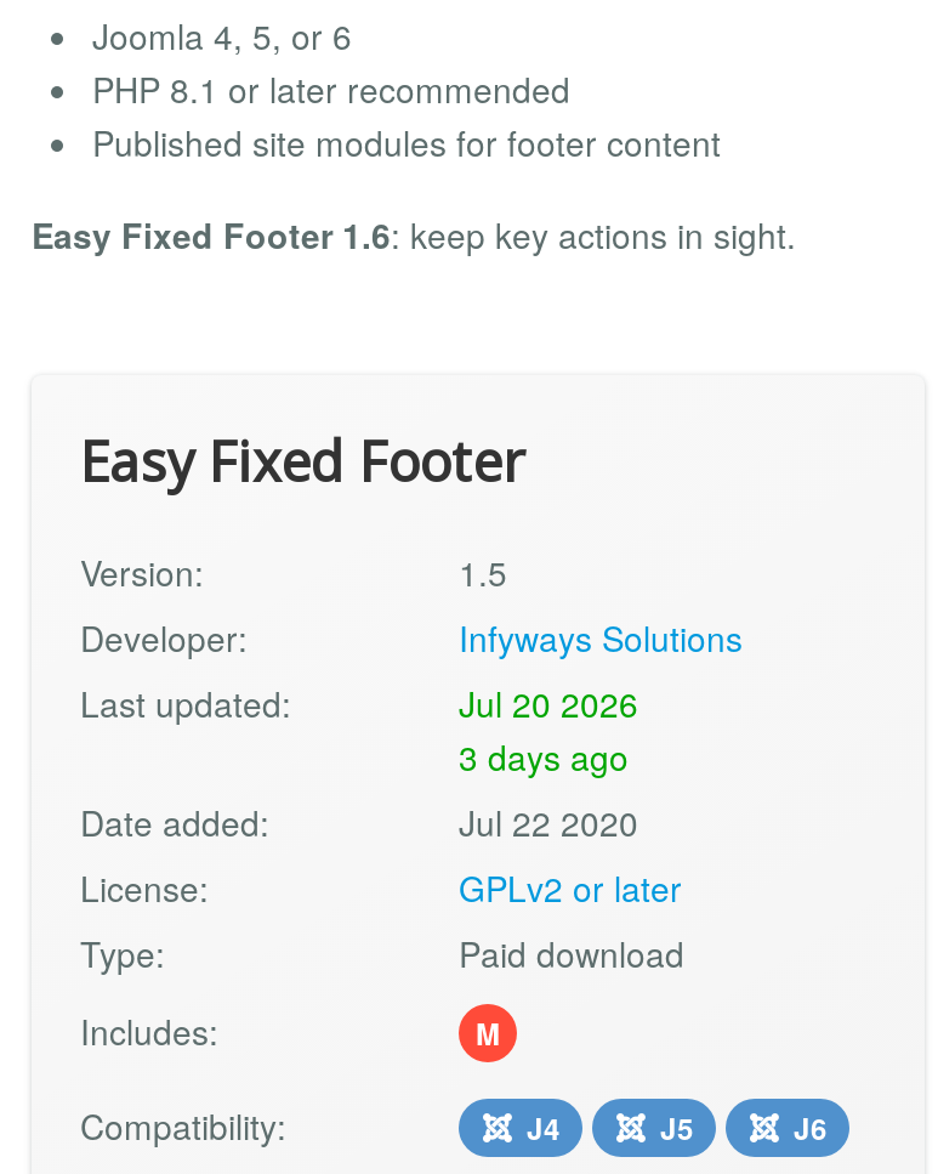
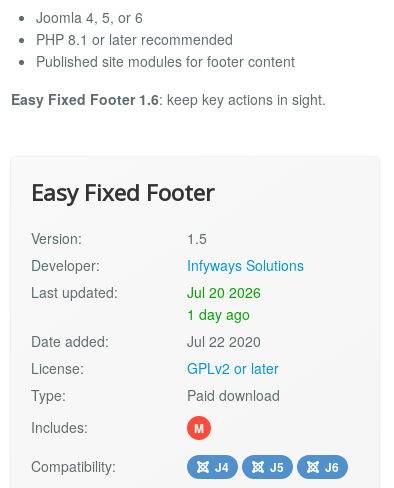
[459,731,629,779] 3 days ago -> [187,303,250,323] 1 day ago

